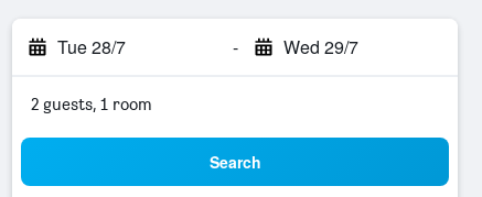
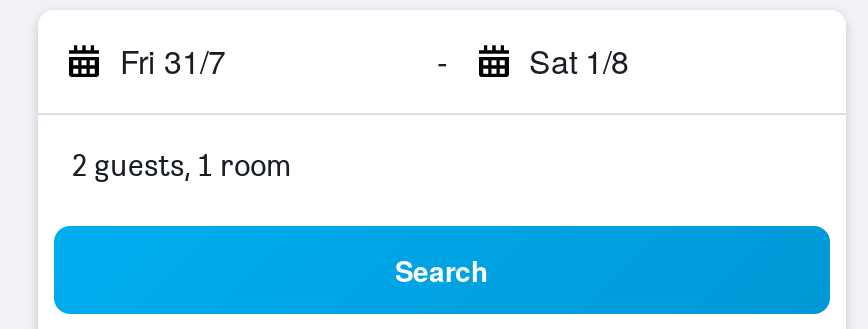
[57,34,126,59] Tue 28/7 -> [120,38,226,84] Fri 31/7
[283,34,358,59] Wed 29/7 -> [529,38,629,84] Sat 1/8

